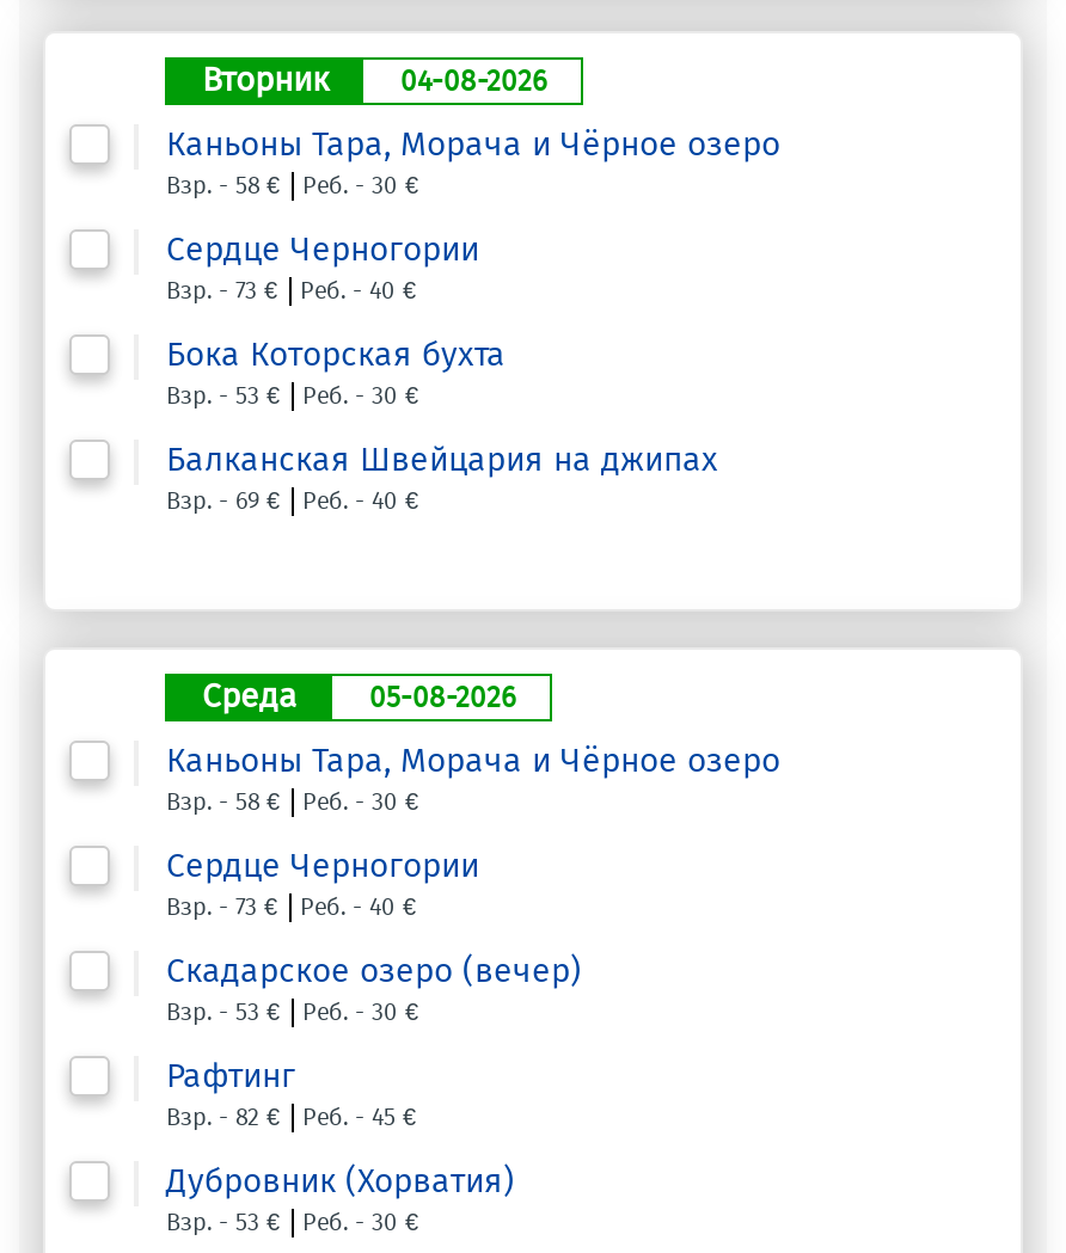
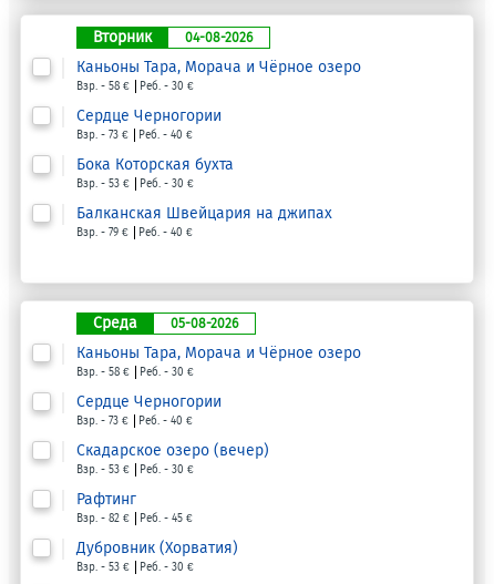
[166,487,419,516] Взр. - 69 € Реб. - 40 € -> [77,226,193,239] Взр. - 79 € Реб. - 40 €

